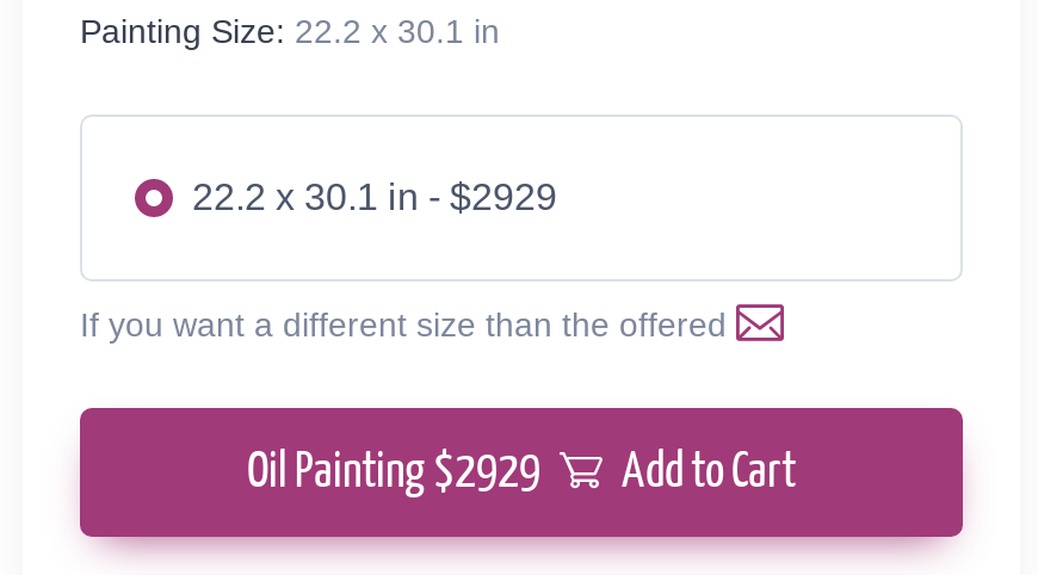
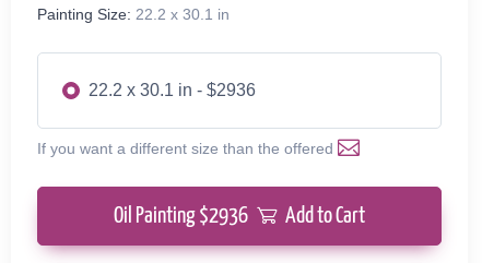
[192,177,557,217] 22.2 x 30.1 in - $2929 -> [89,81,256,99] 22.2 x 30.1 in - $2936
[247,449,796,497] Oil Painting $2929 Add to Cart -> [114,205,365,227] Oil Painting $2936 Add to Cart

